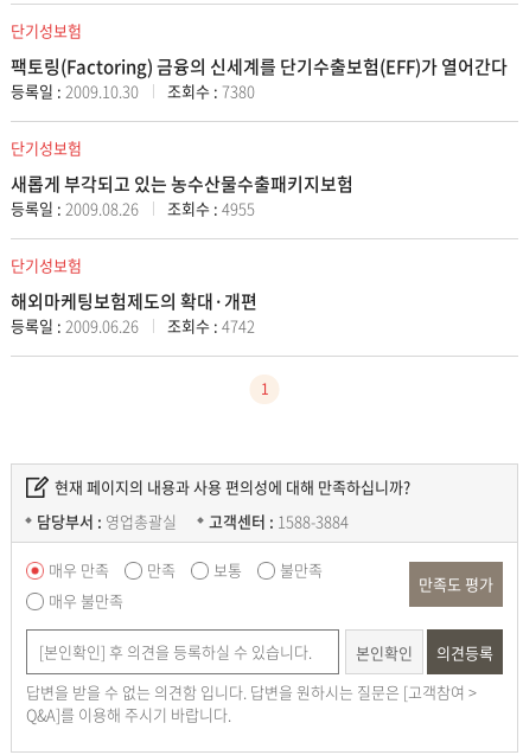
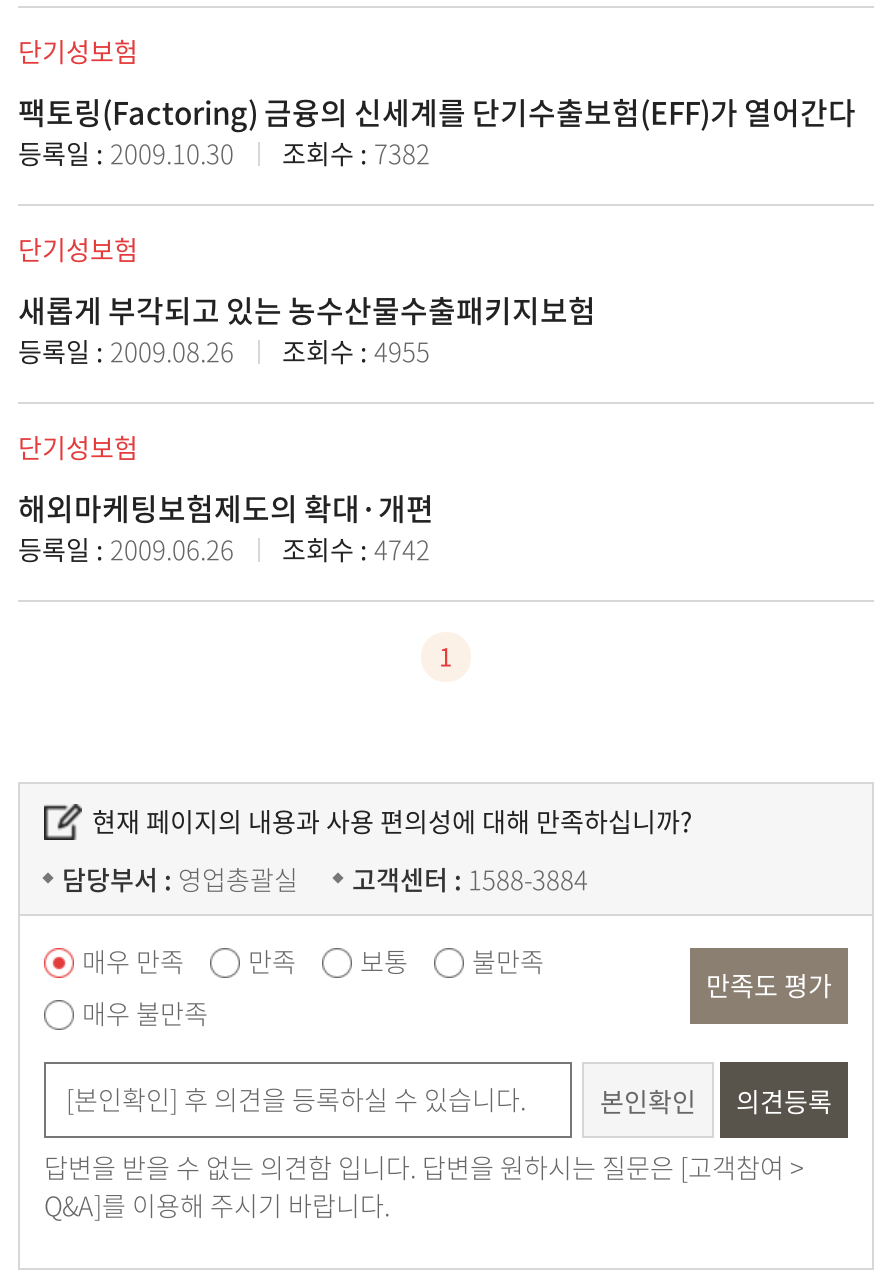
[11,79,255,102] 등록일 : 2009.10.30 조회수 : 7380 -> [18,134,430,172] 등록일 : 2009.10.30 조회수 : 7382

